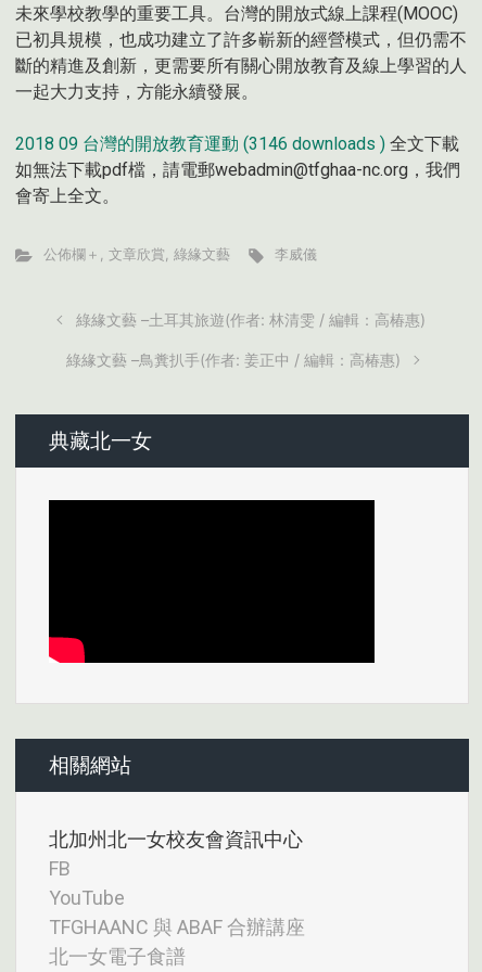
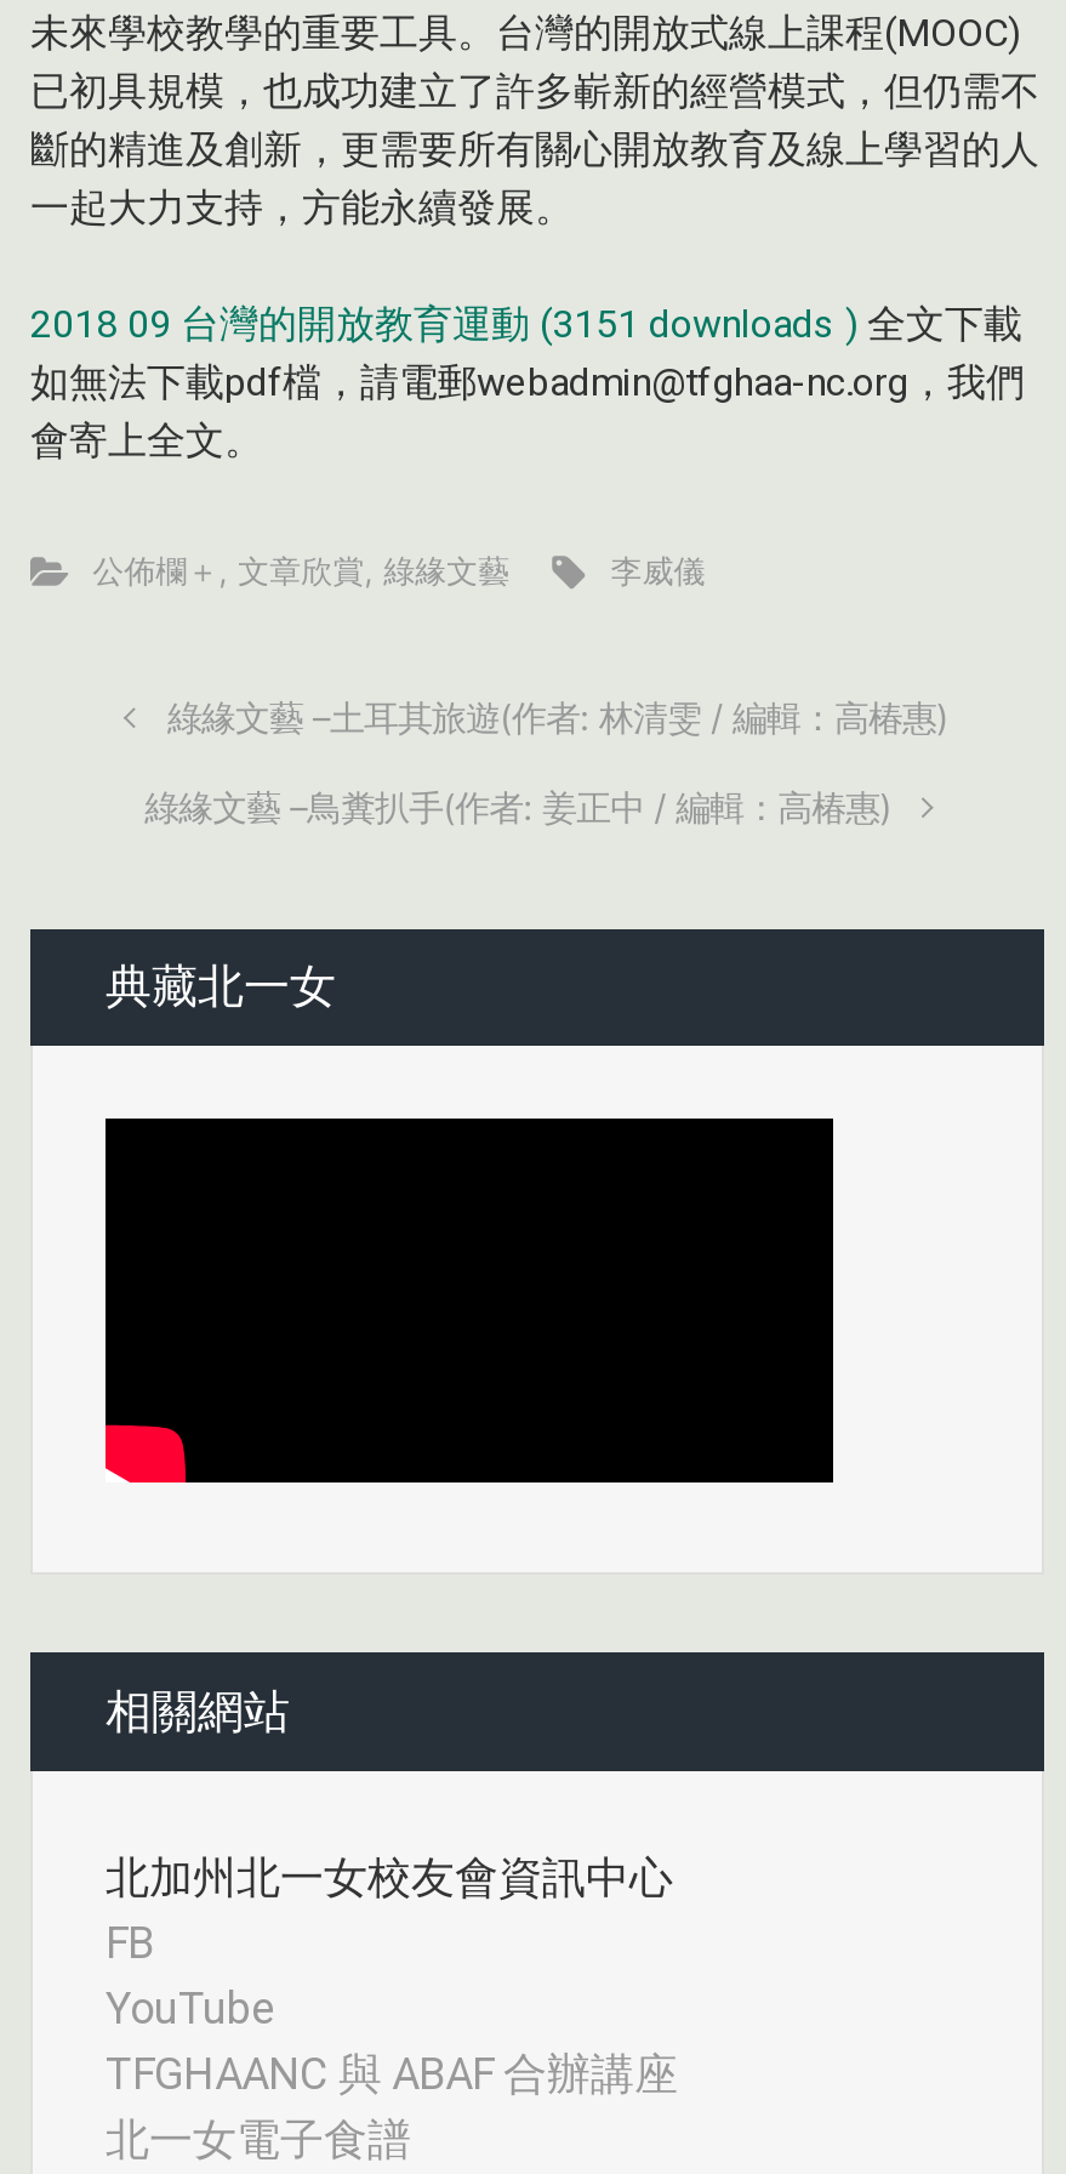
[15,134,459,154] 2018 09 台灣的開放教育運動 (3146 downloads )全文下載 -> [30,299,1022,345] 2018 09 台灣的開放教育運動 (3151 downloads )全文下載

